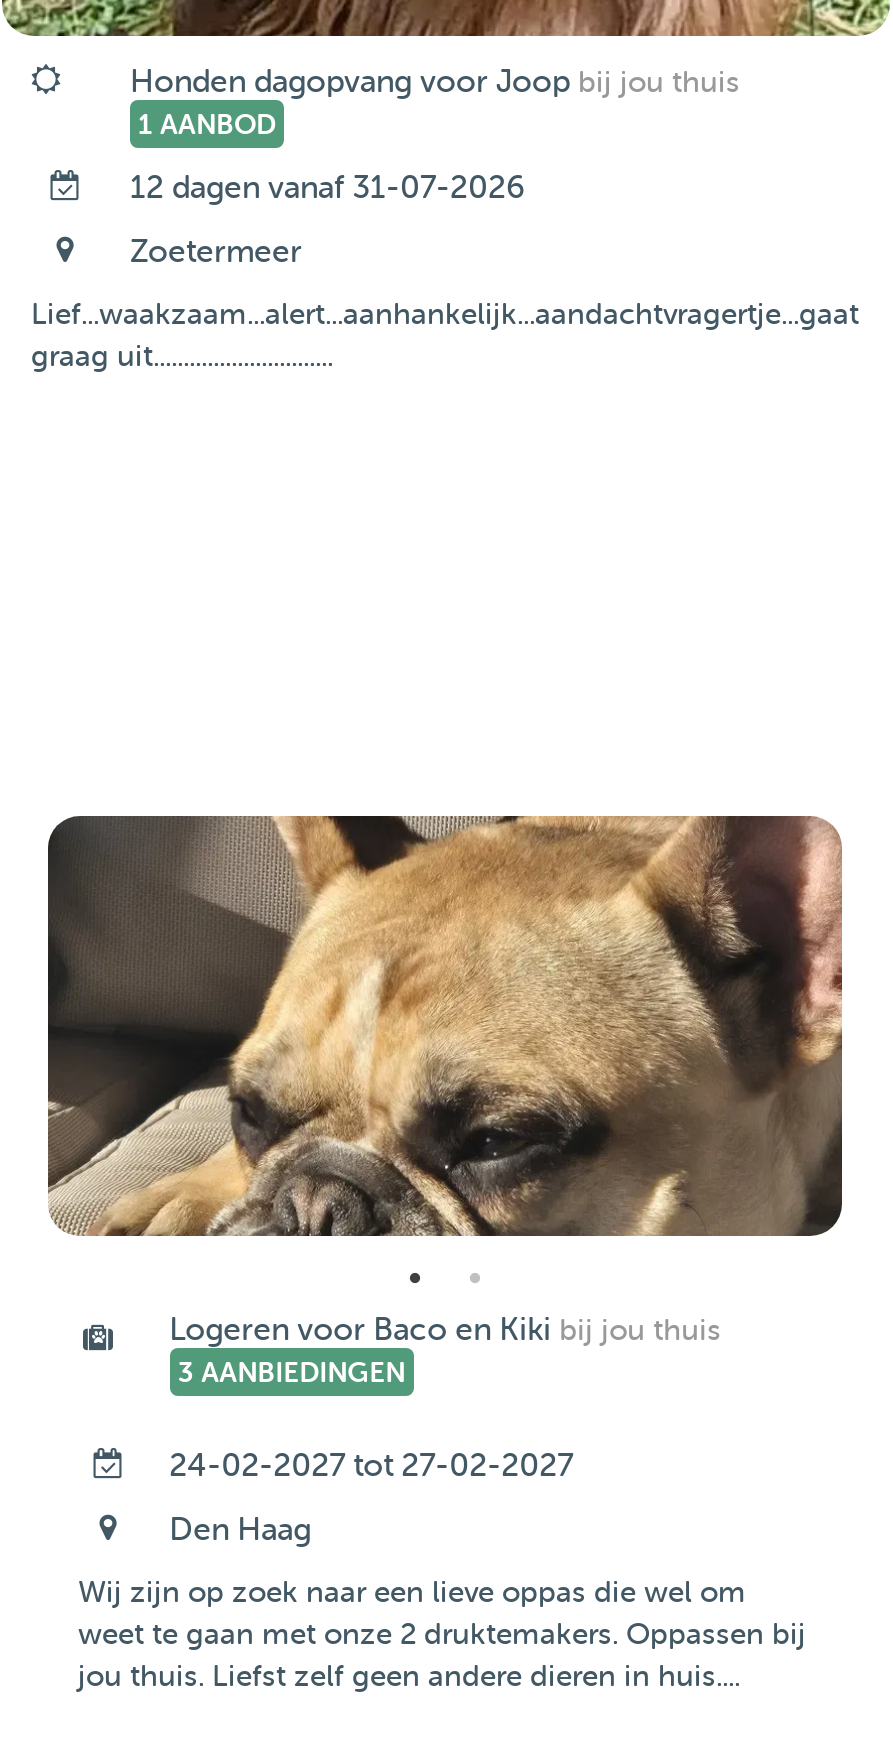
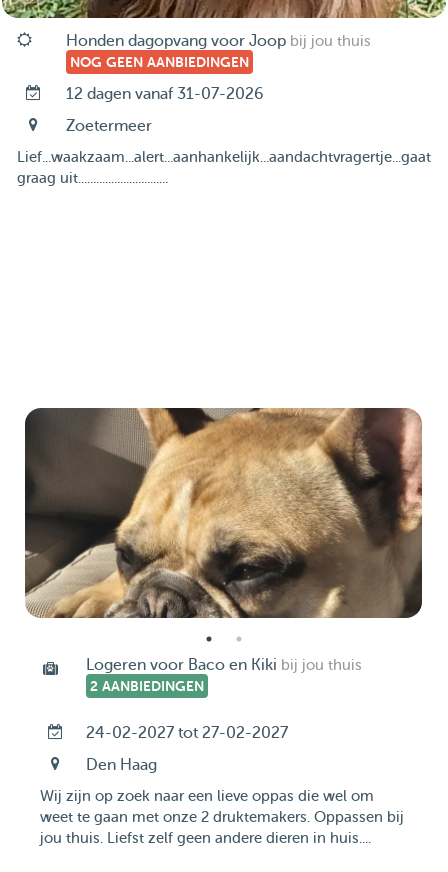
[138,108,276,140] 1 AANBOD -> [70,54,249,70] NOG GEEN AANBIEDINGEN
[177,1356,405,1388] 3 AANBIEDINGEN -> [90,678,204,694] 2 AANBIEDINGEN

